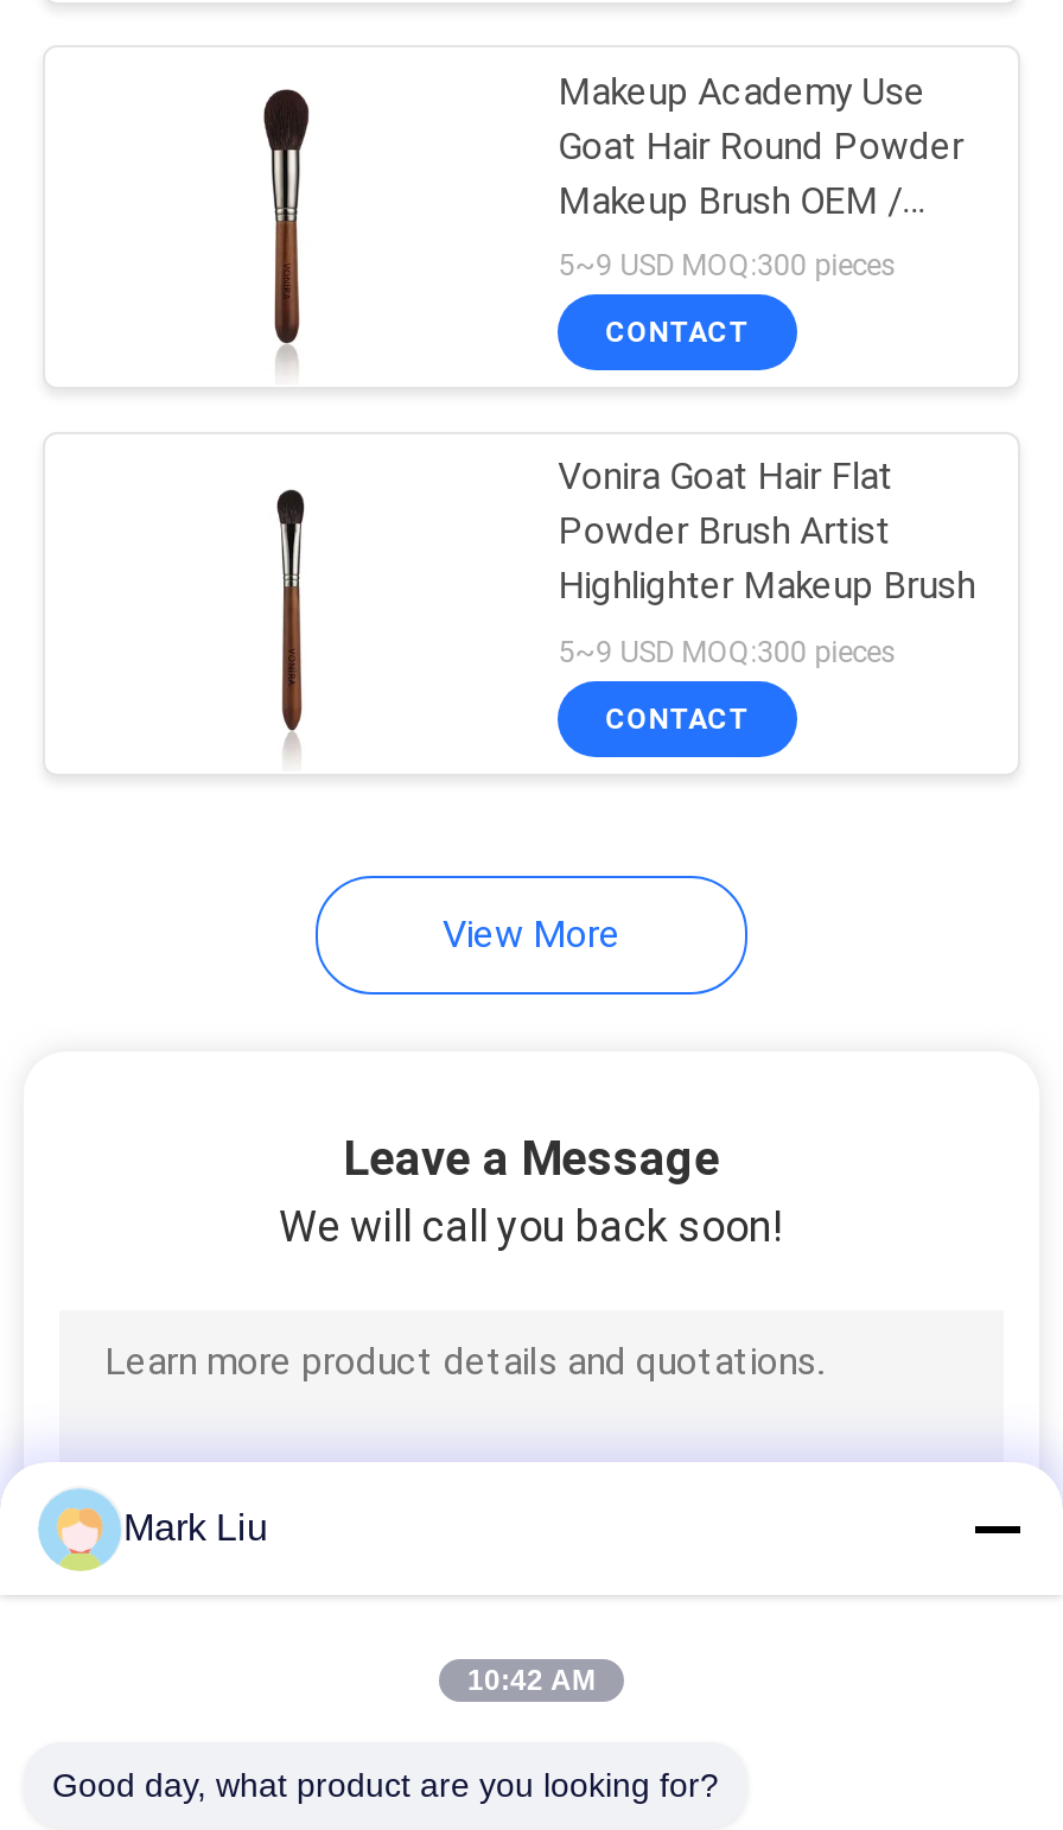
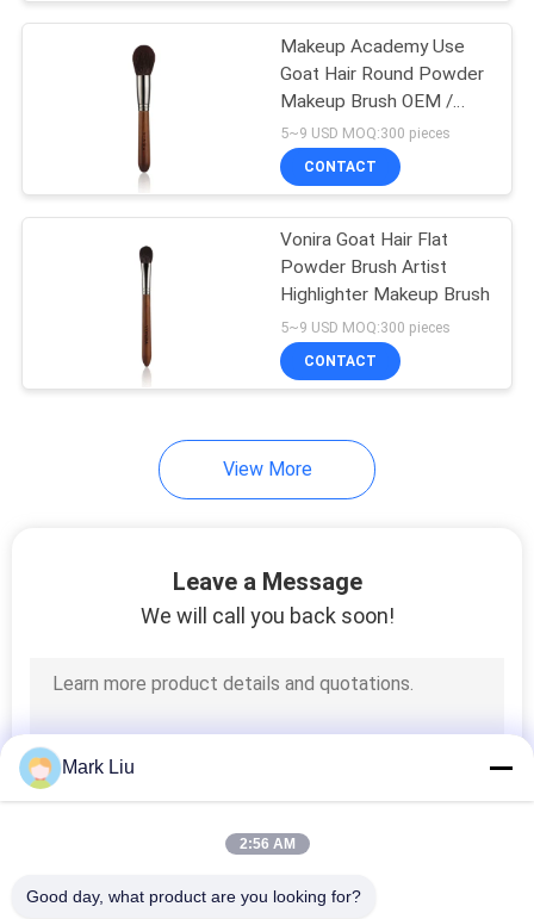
[467,1664,596,1697] 10:42 AM -> [239,836,295,852] 2:56 AM

